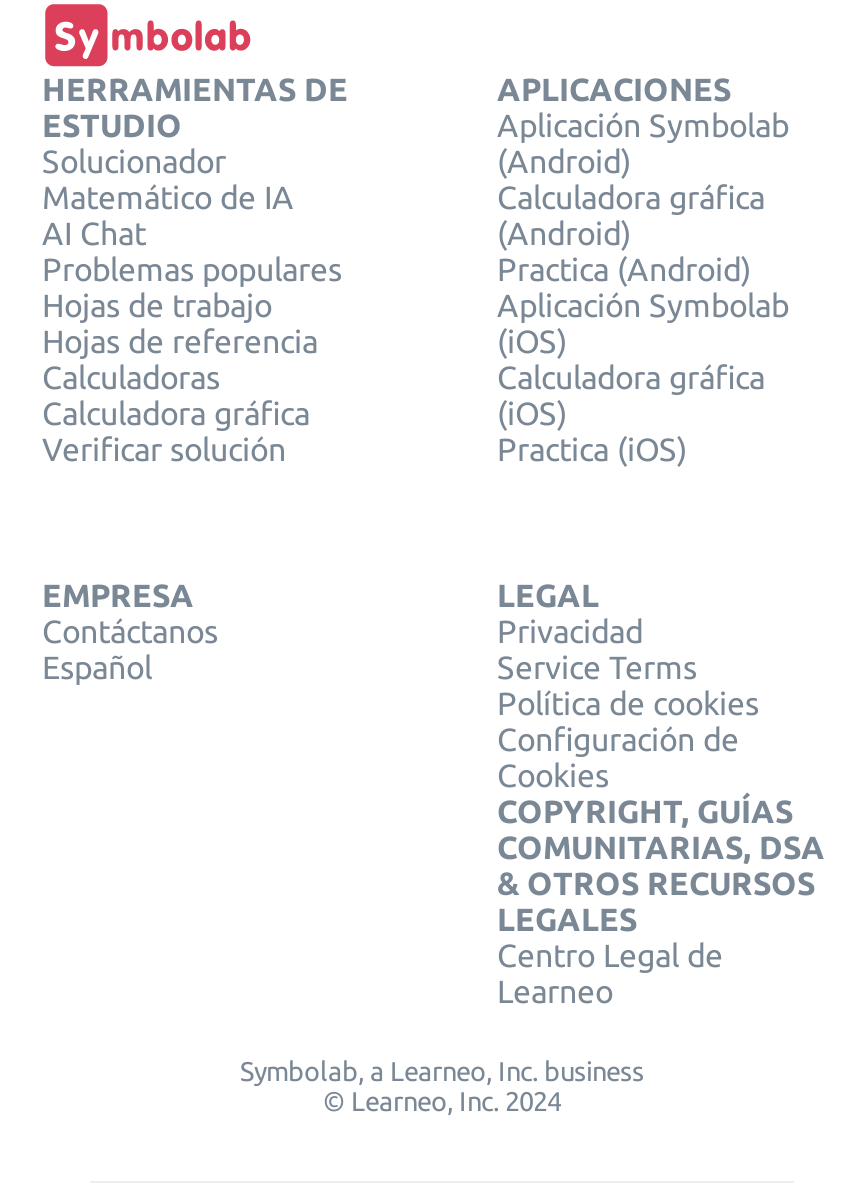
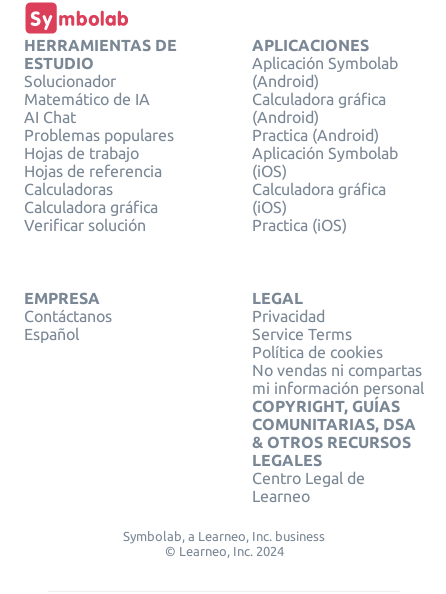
[497,722,739,794] Configuración de | Cookies -> [251,361,423,397] No vendas ni compartas | mi información personal

